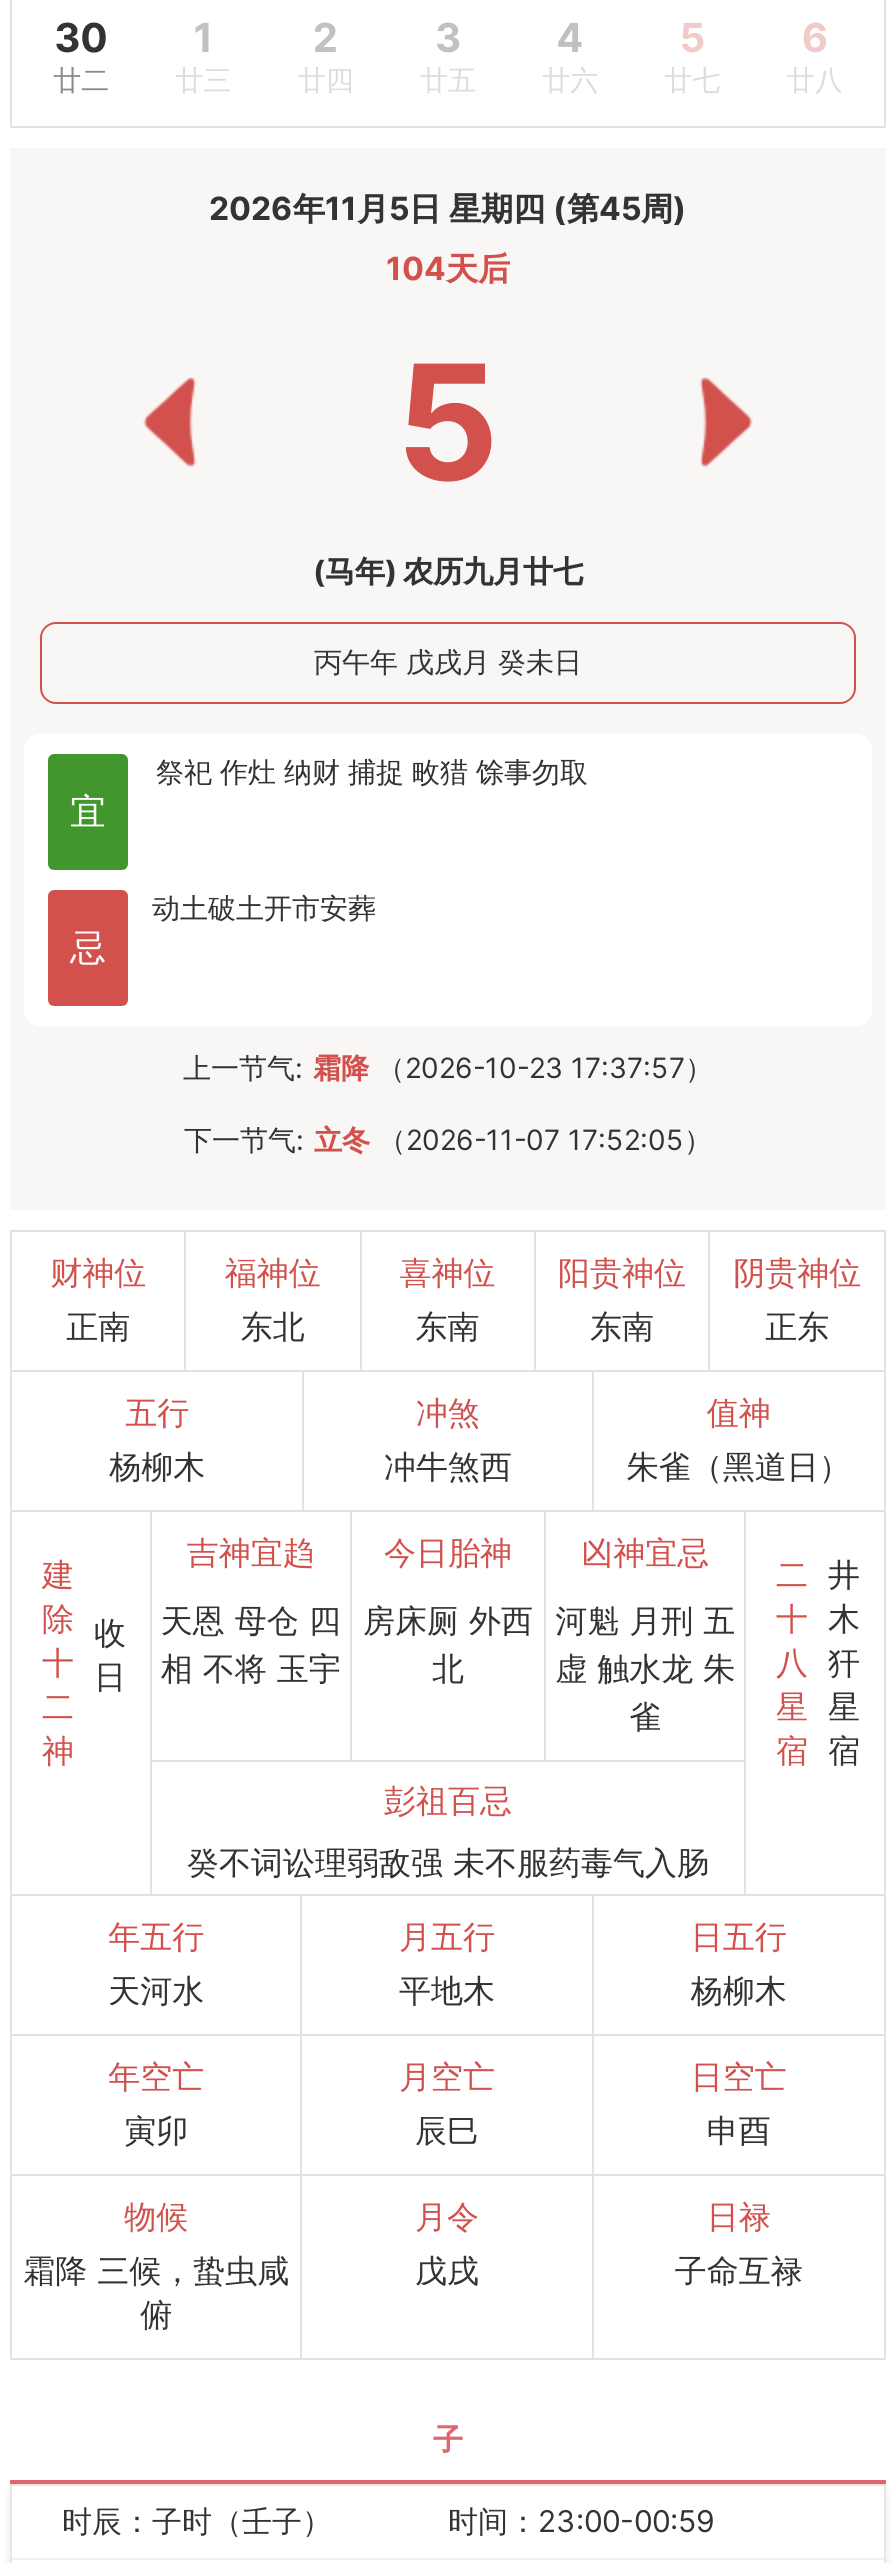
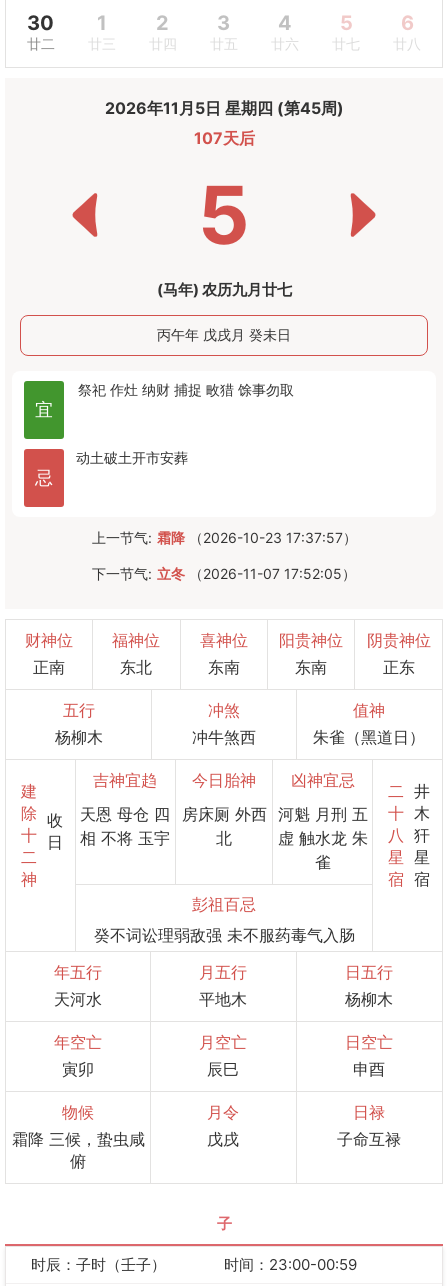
[386,247,510,287] 104天后 -> [193,127,254,147] 107天后

